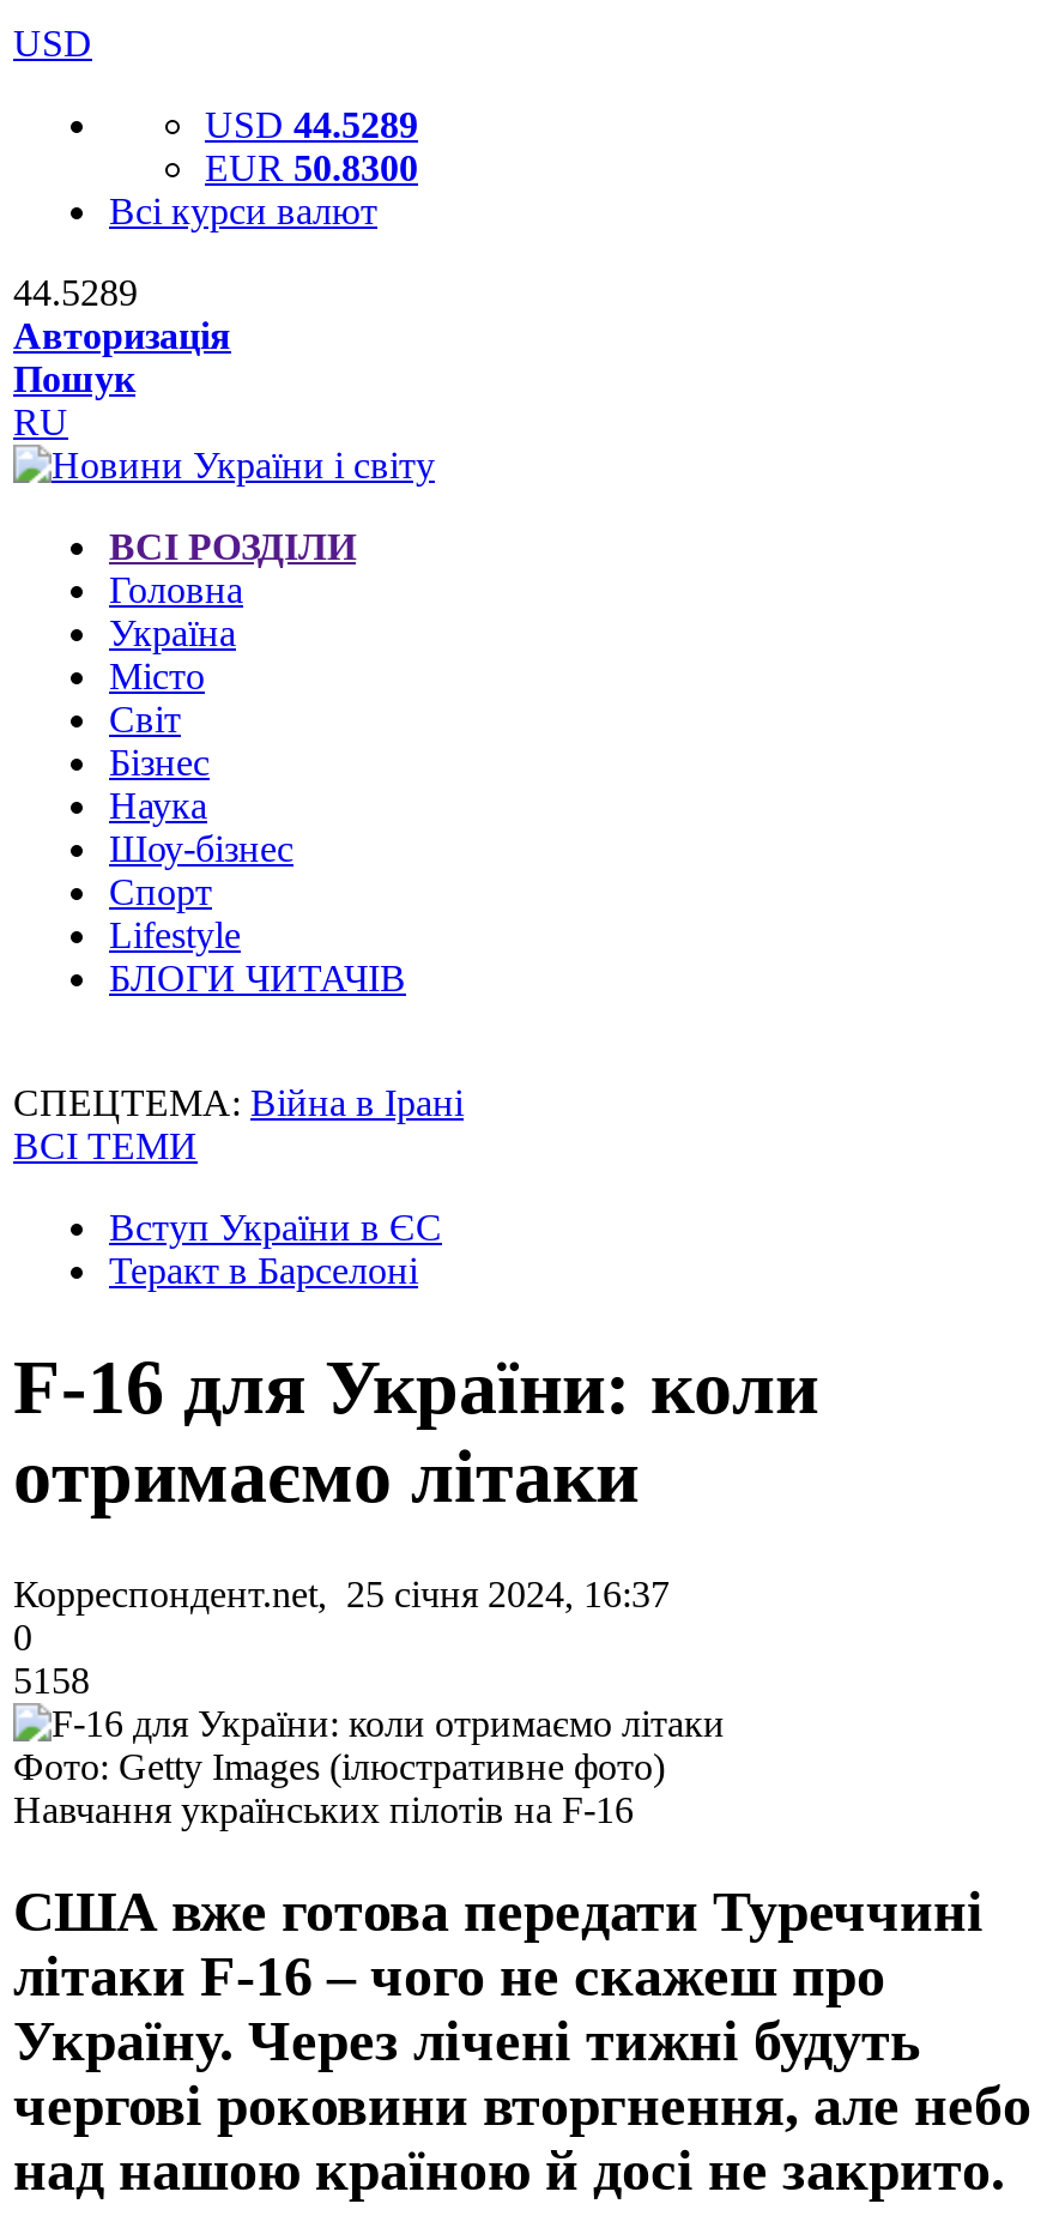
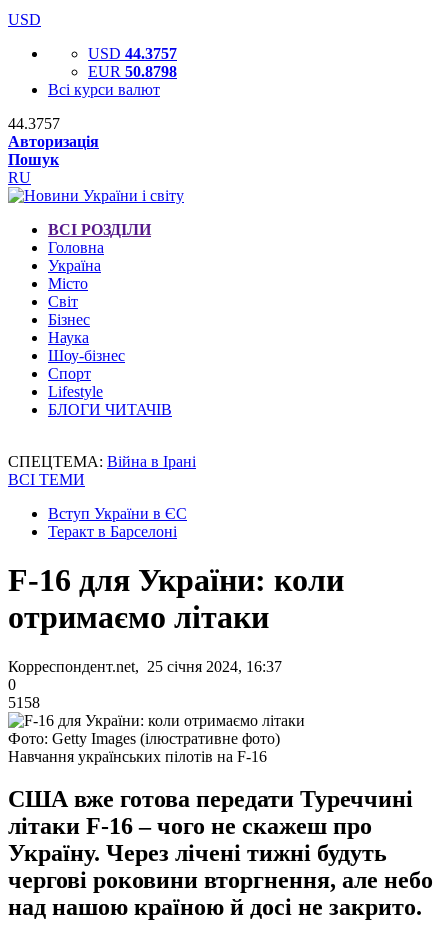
[205,104,418,145] USD 44.5289 -> [88,45,177,62] USD 44.3757
[205,147,418,188] EUR 50.8300 -> [88,63,177,80] EUR 50.8798
[13,272,138,313] 44.5289 -> [8,115,60,132] 44.3757

